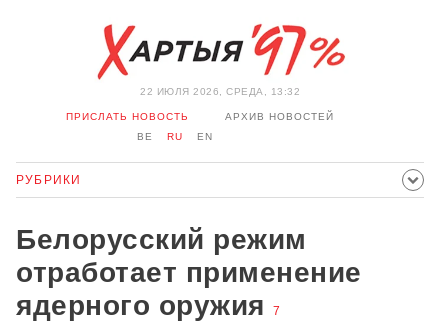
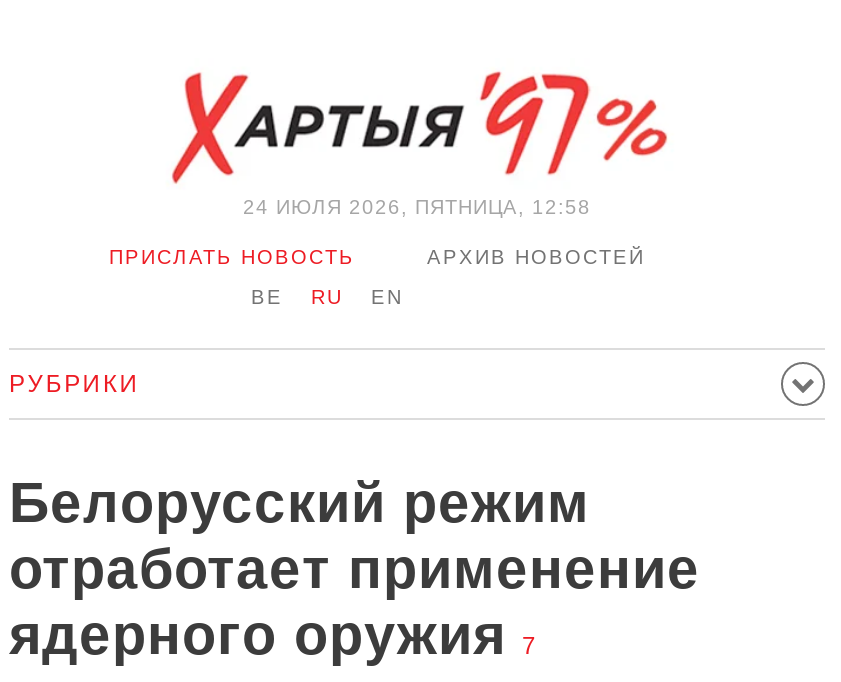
[140,86,300,97] 22 ИЮЛЯ 2026, СРЕДА, 13:32 -> [243,196,591,218] 24 ИЮЛЯ 2026, ПЯТНИЦА, 12:58

